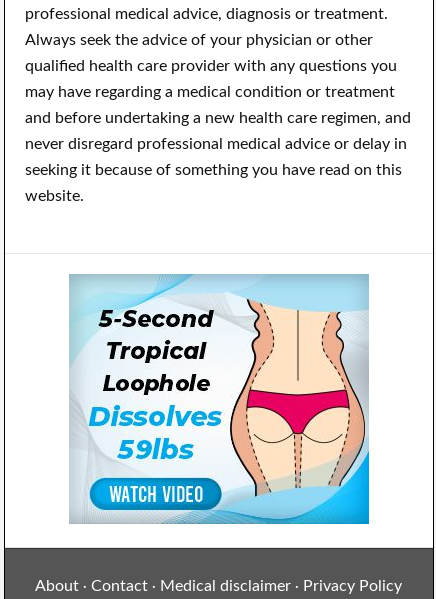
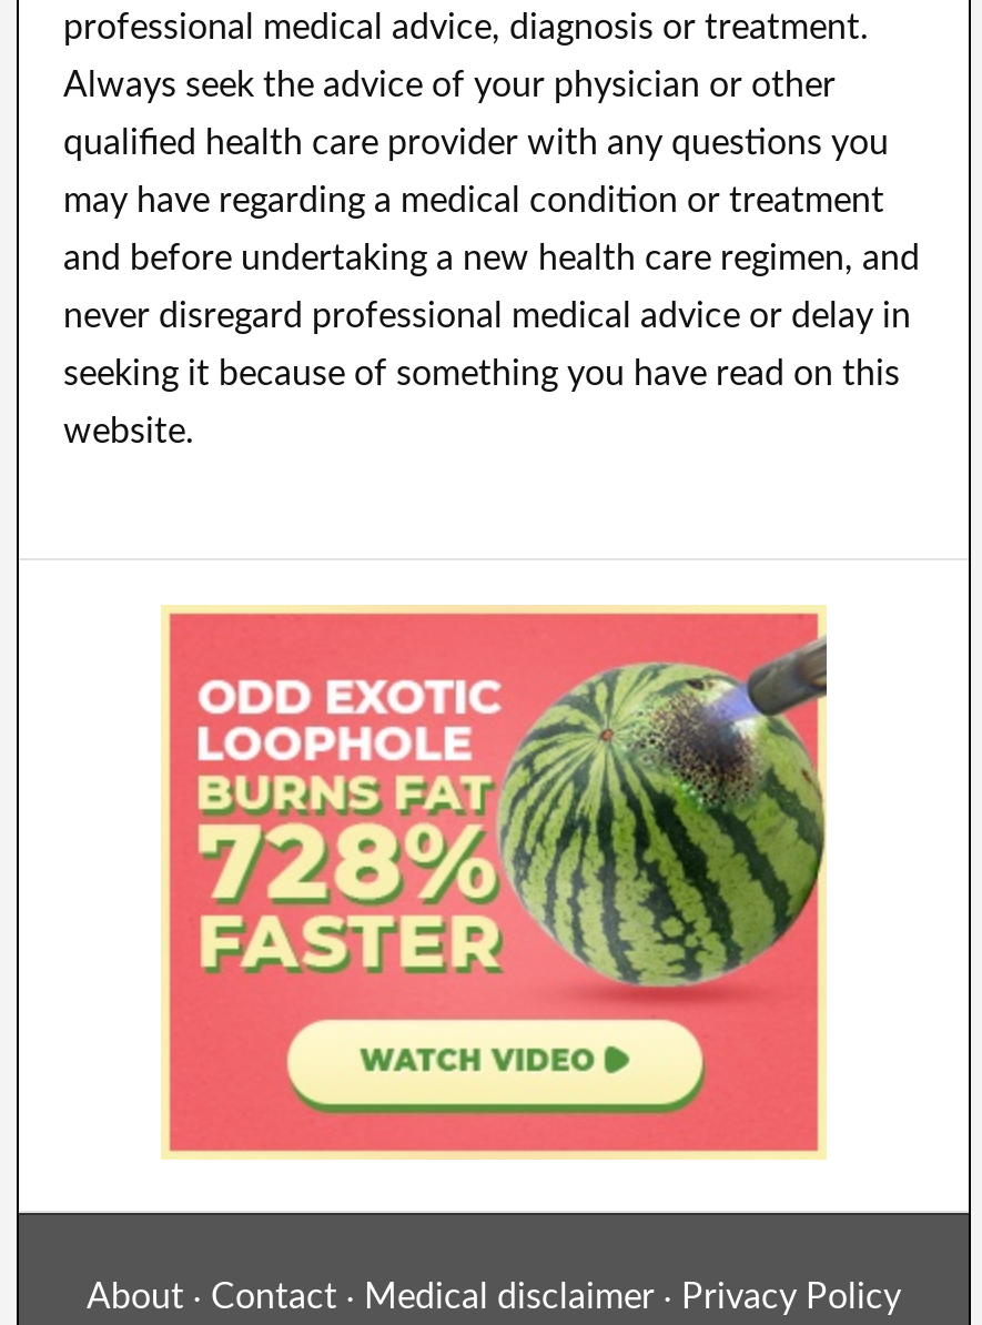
[69,273,370,525] [image] -> [161,604,829,1161] [image]

